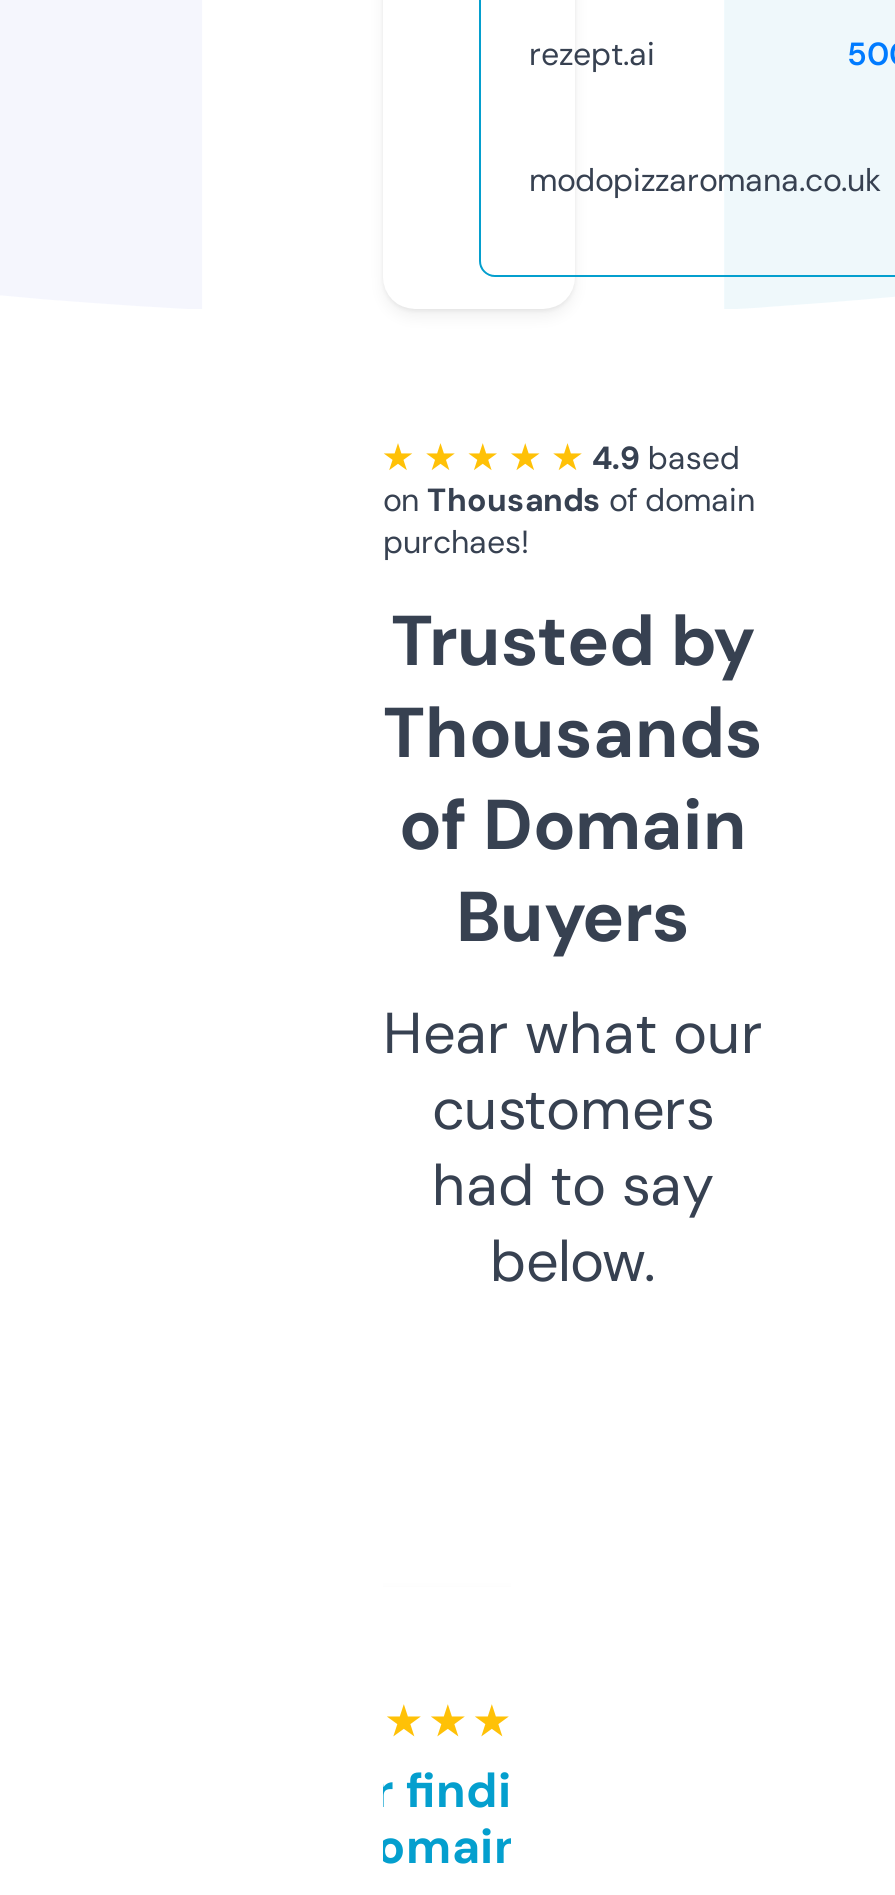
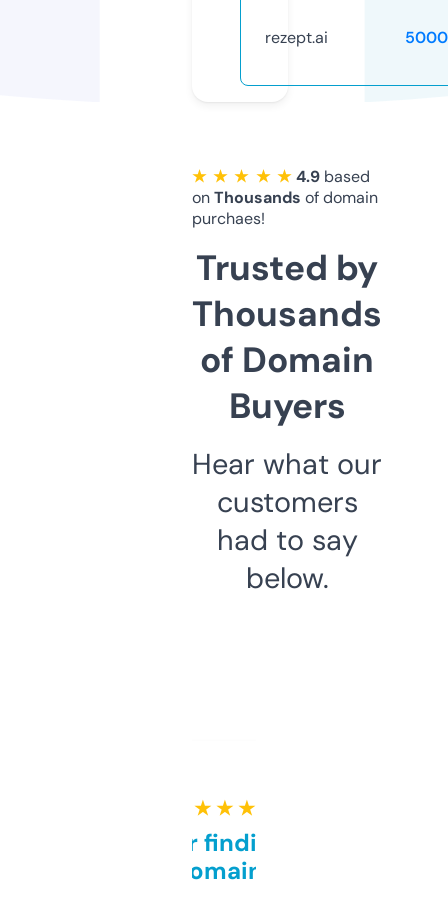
[529,159,881,201] modopizzaromana.co.uk -> none

